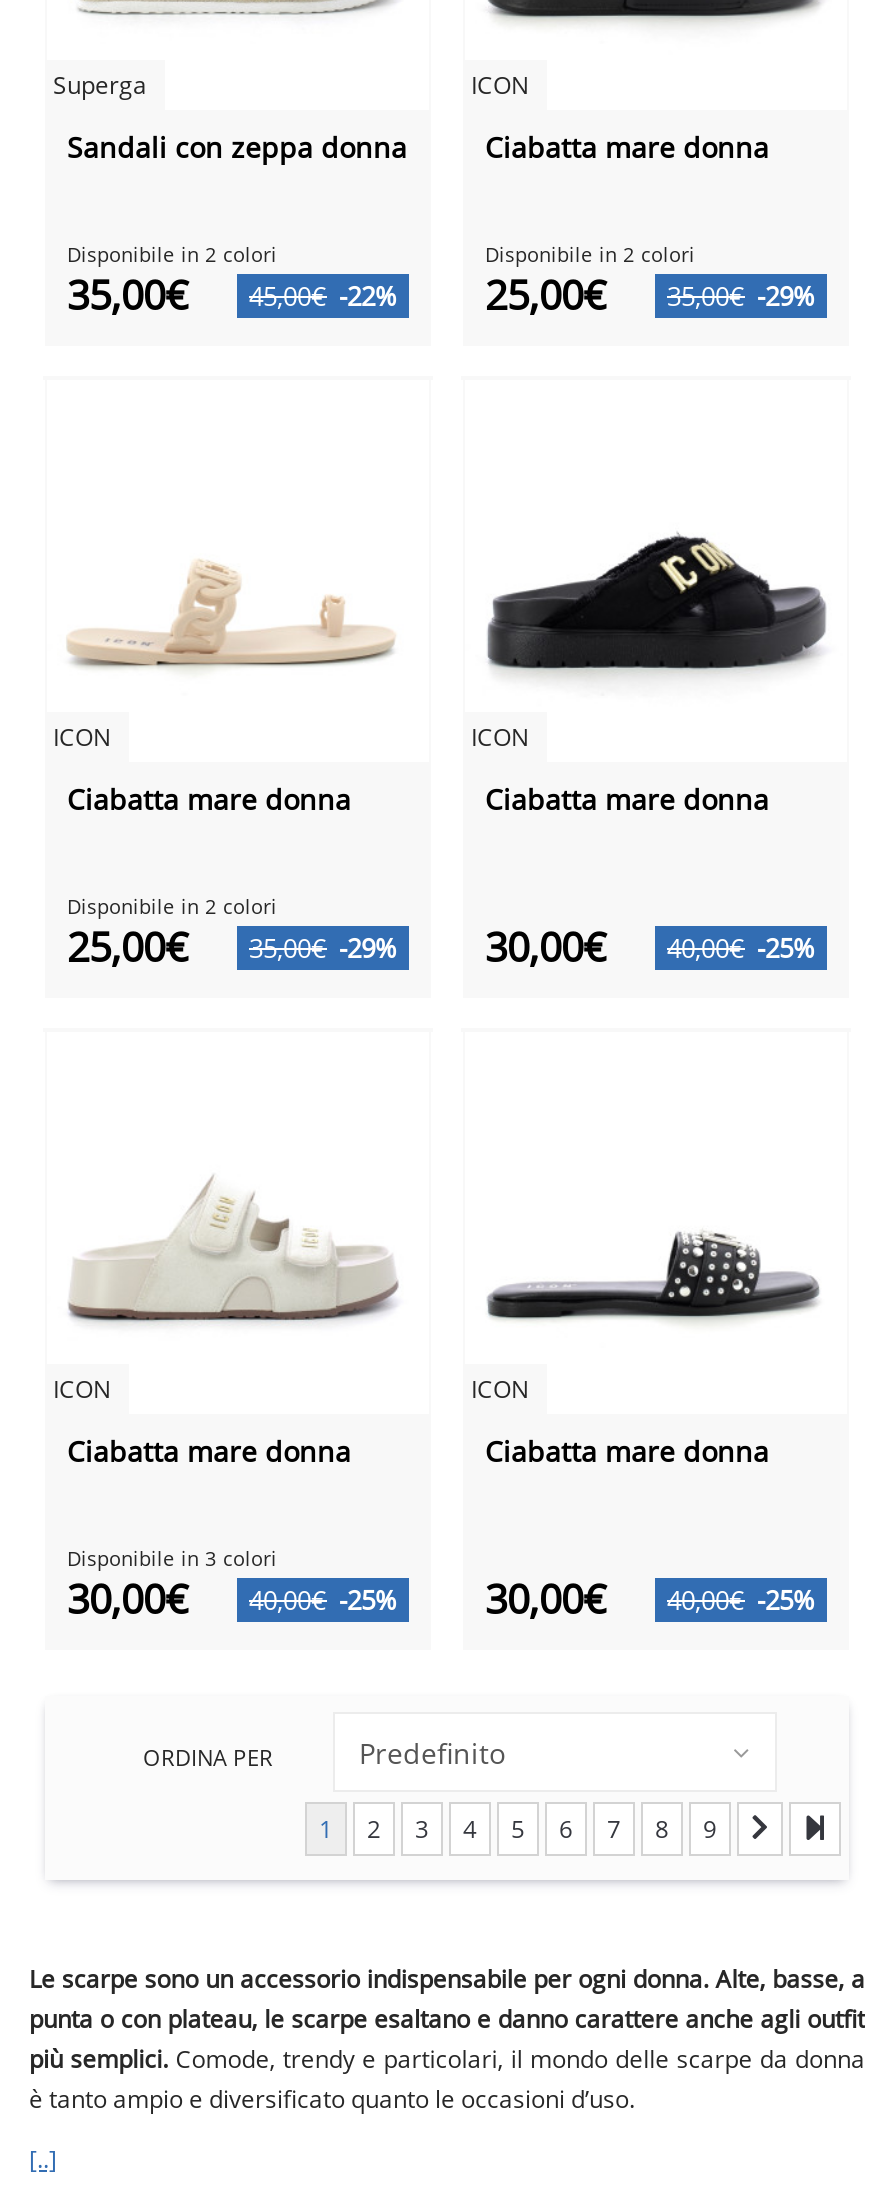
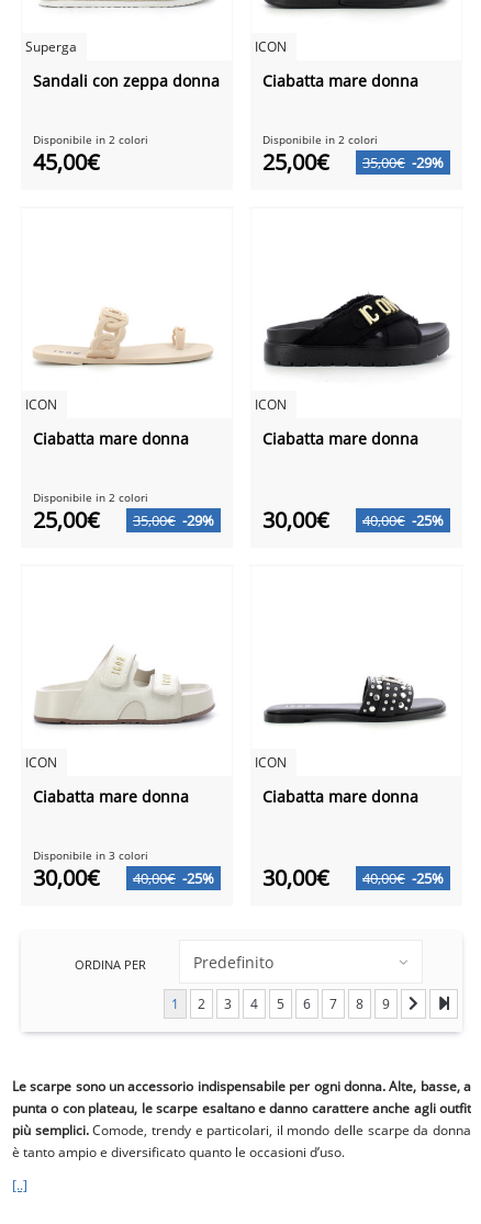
[67,268,397,322] 35,00€ | 45,00€ -22% -> [33,147,100,177] 45,00€

